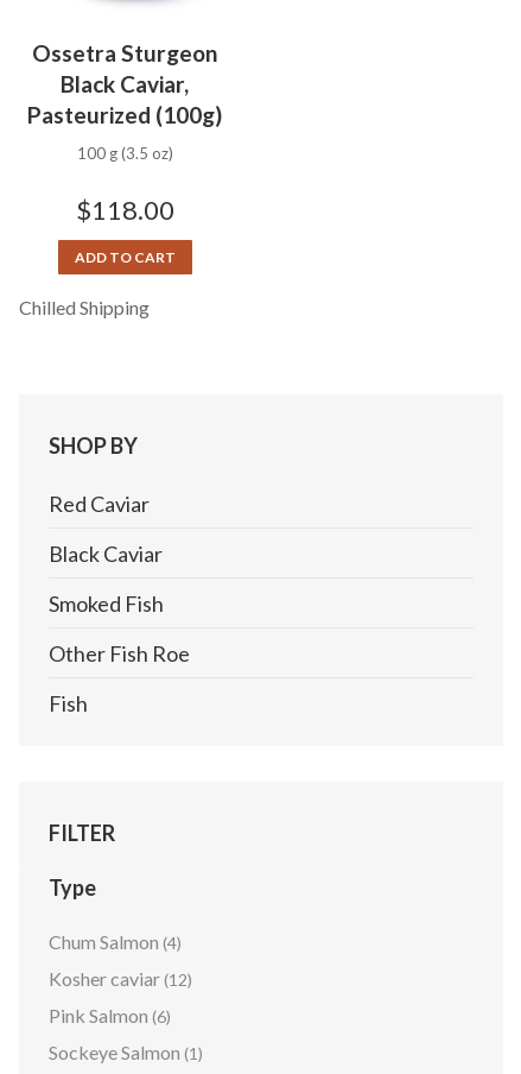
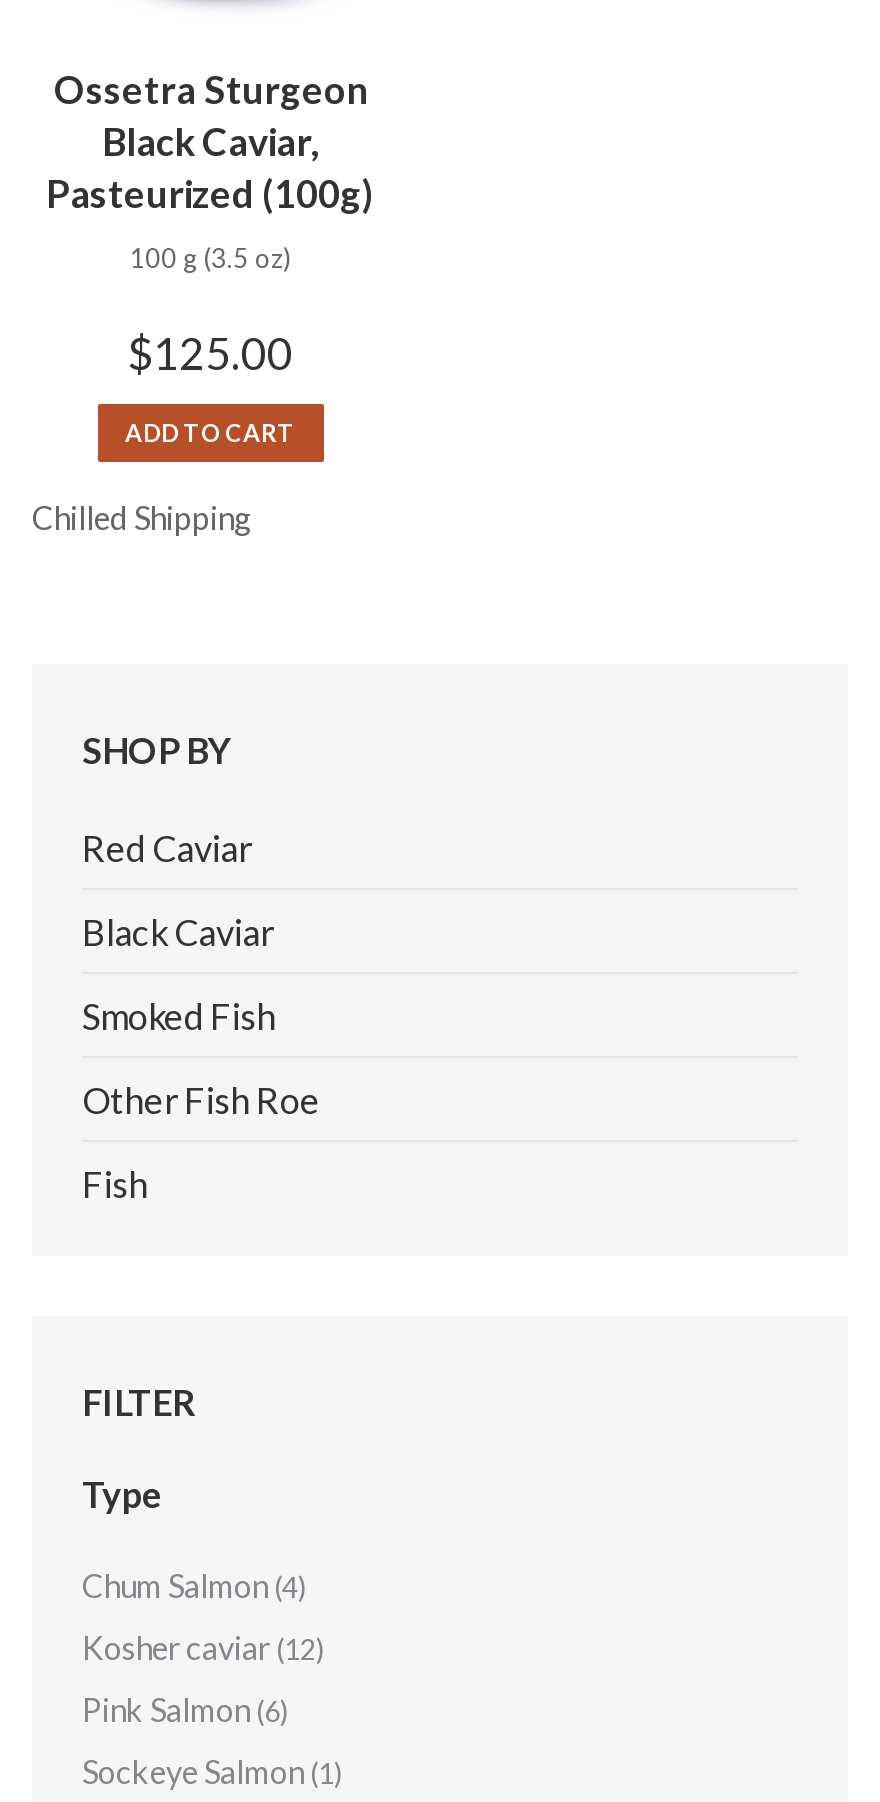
[75,194,174,226] $118.00 -> [127,326,293,380] $125.00

